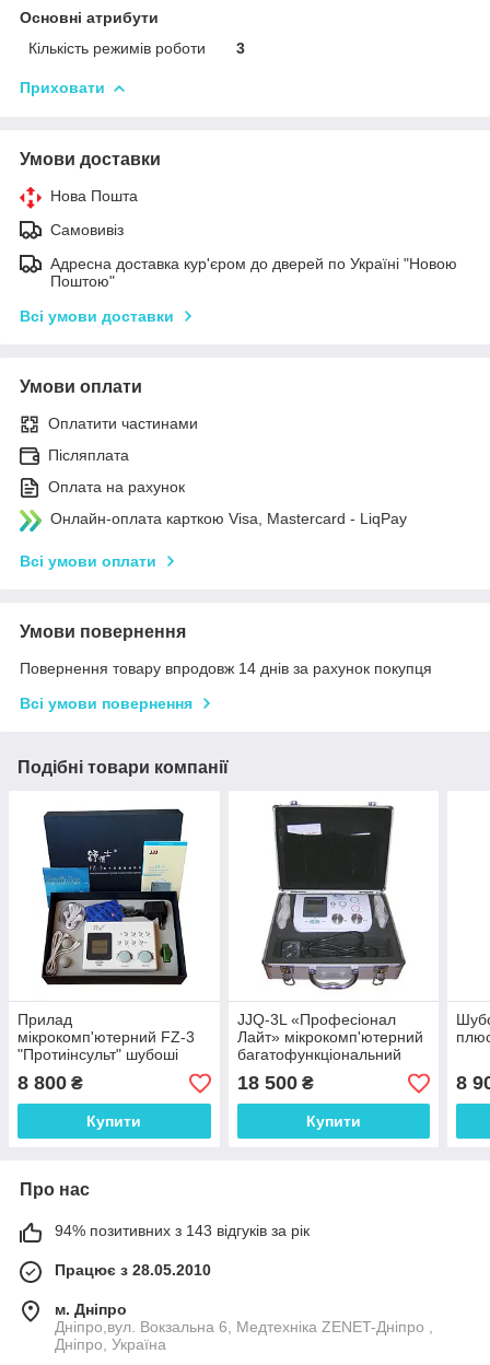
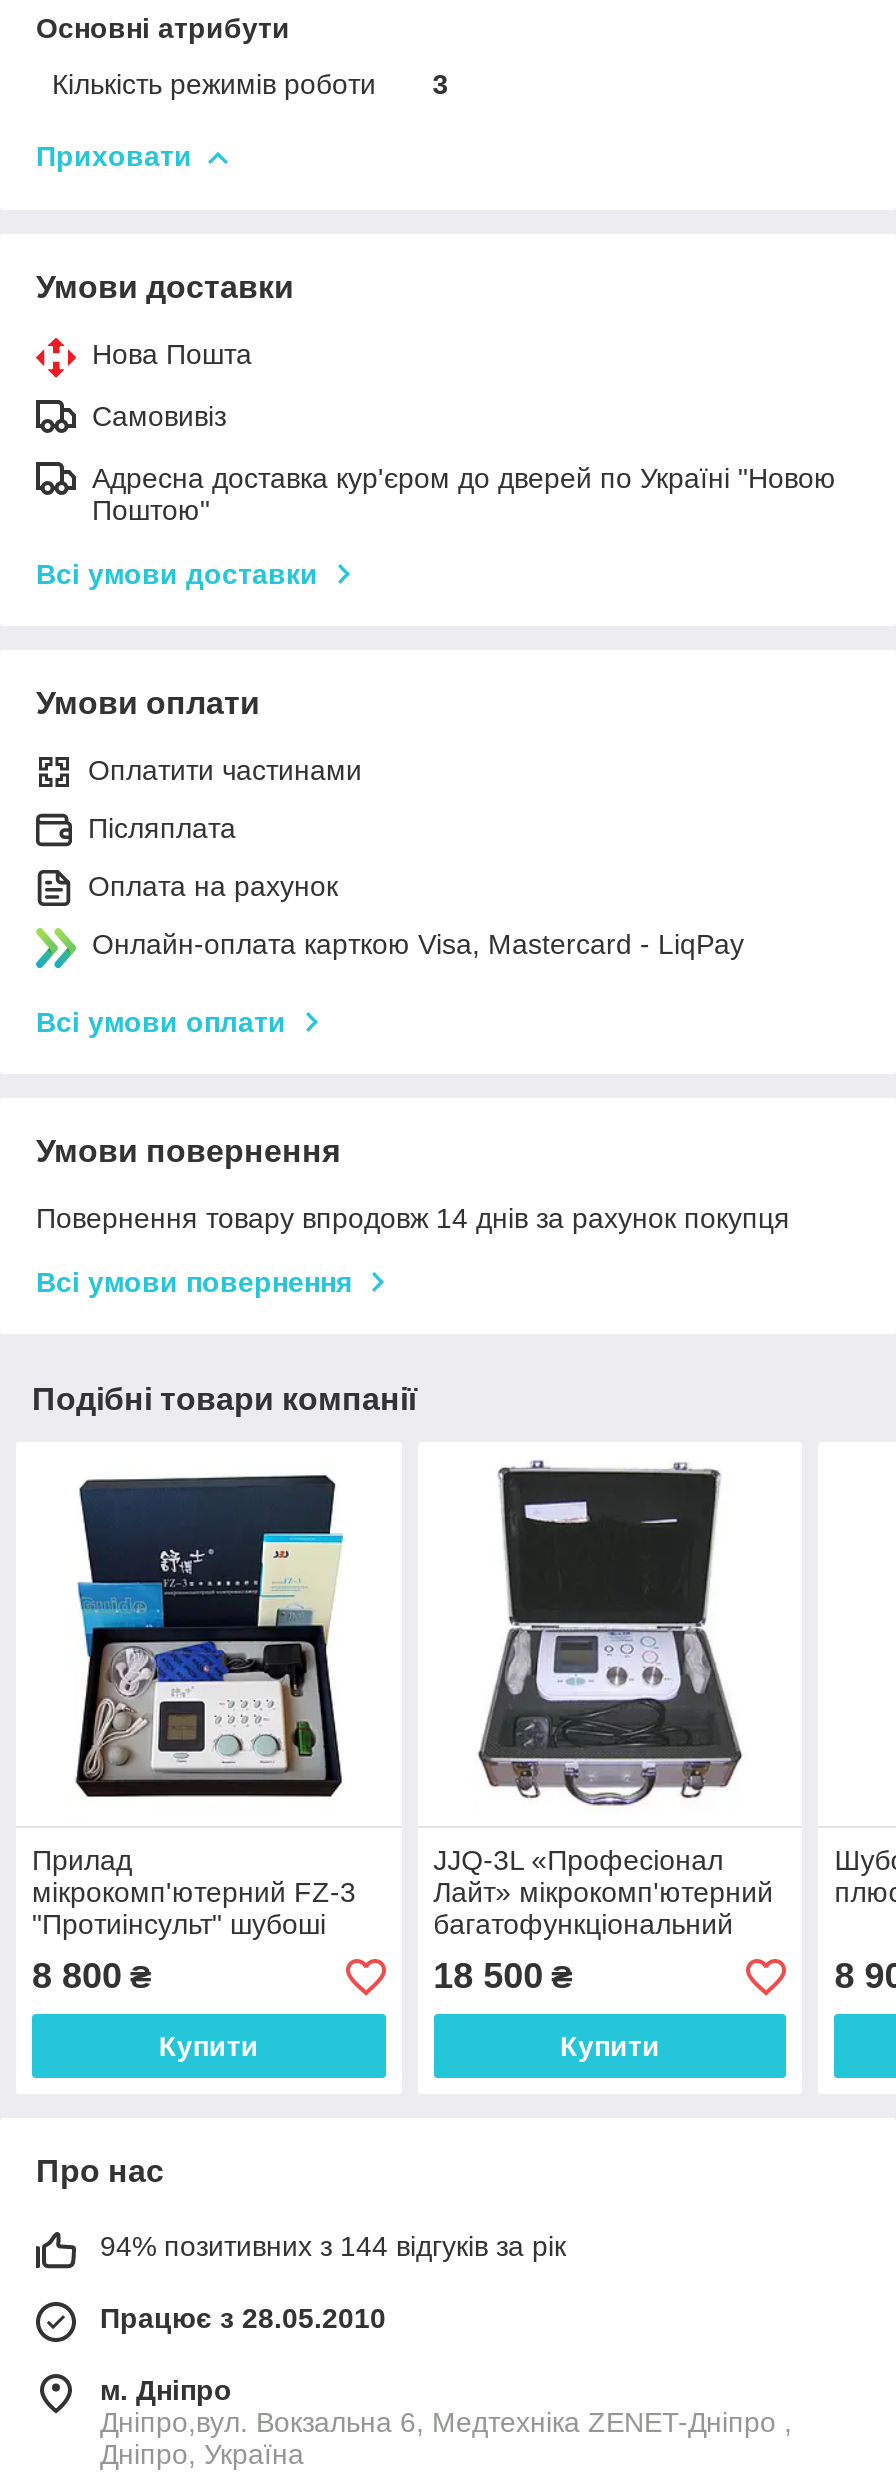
[55,1222,310,1240] 94% позитивних з 143 відгуків за рік -> [100,2231,566,2263] 94% позитивних з 144 відгуків за рік

